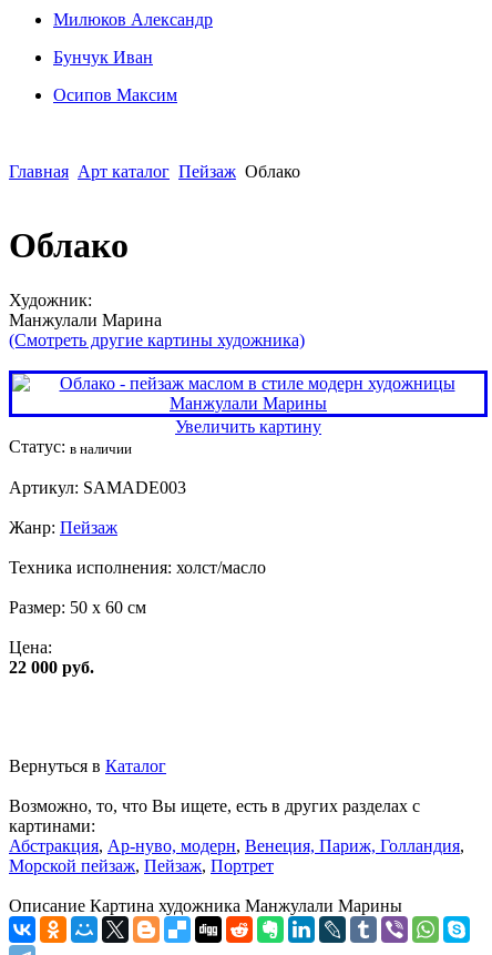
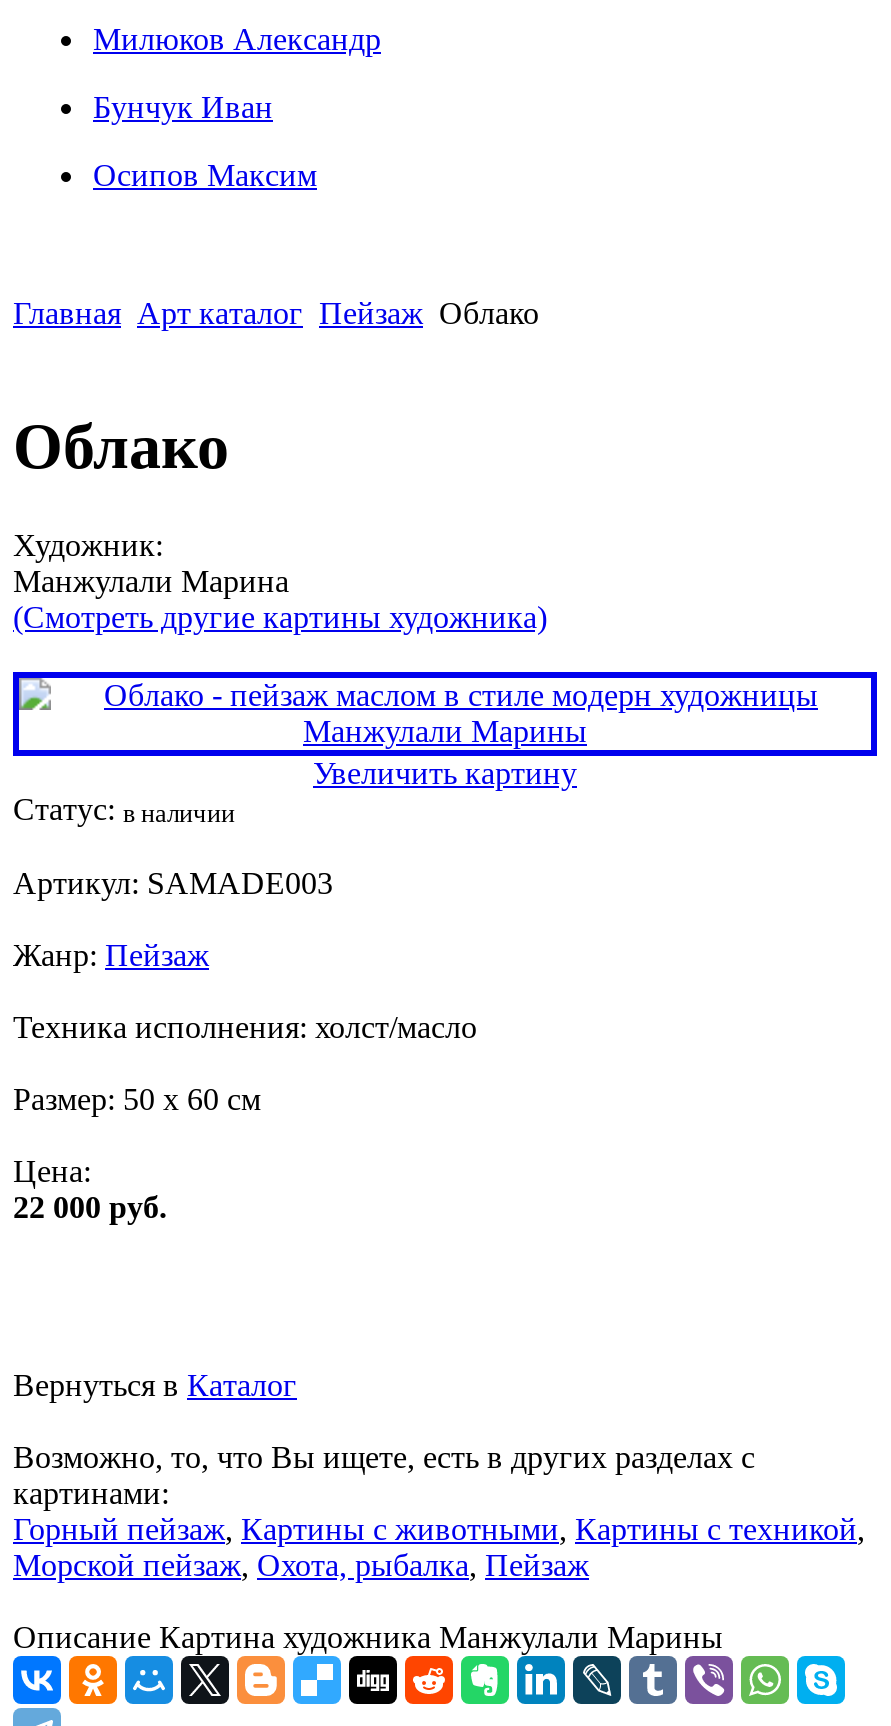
[9,836,464,875] Абстракция, Ар-нуво, модерн, Венеция, Париж, Голландия, | Морской пейзаж, Пейзаж, Портрет -> [13,1512,865,1582] Горный пейзаж, Картины с животными, Картины с техникой, | Морской пейзаж, Охота, рыбалка, Пейзаж

